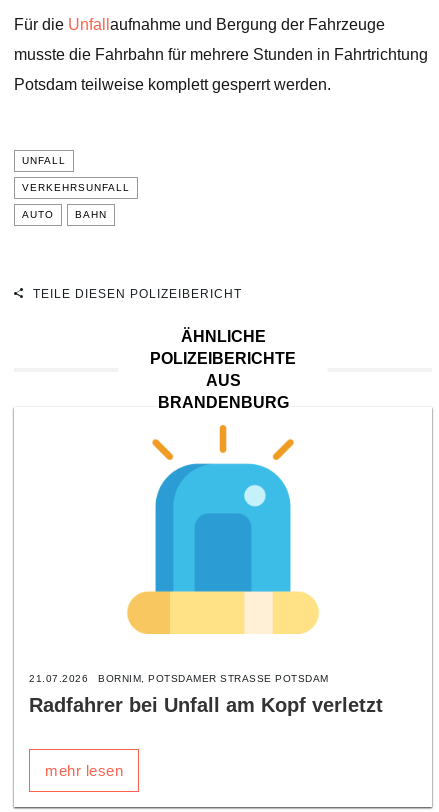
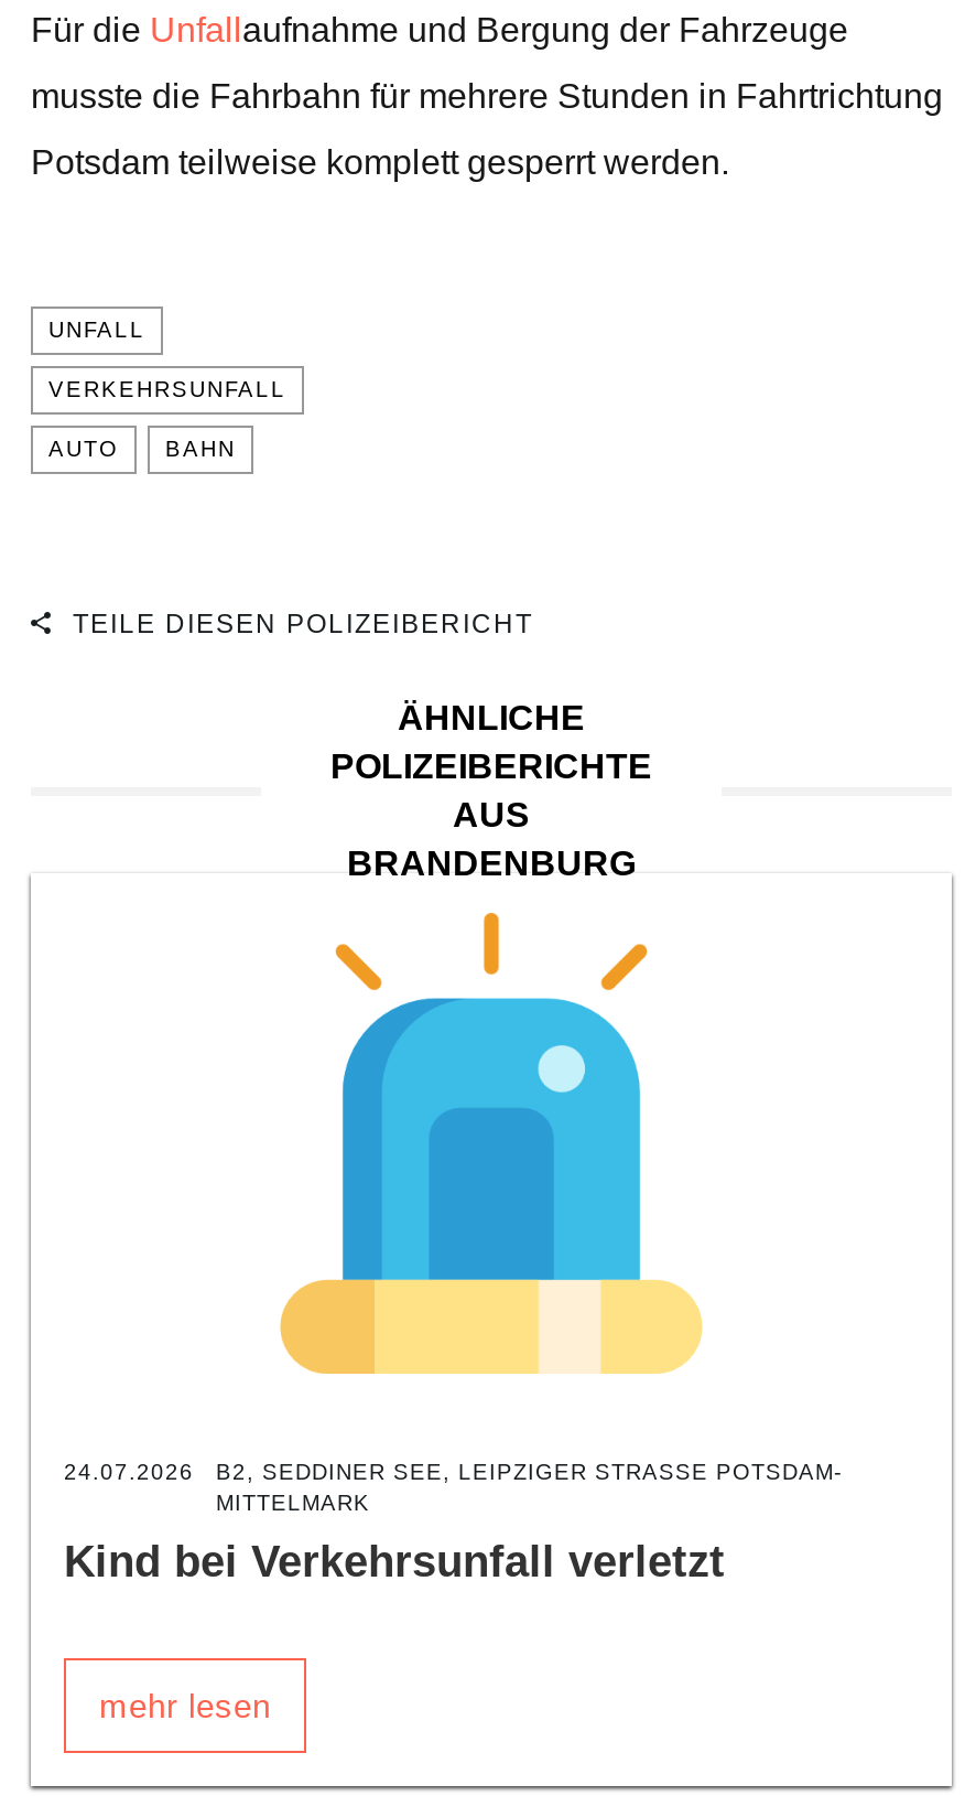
[29,673,328,684] 21.07.2026 | BORNIM, POTSDAMER STRASSE POTSDAM -> [64,1460,842,1515] 24.07.2026 | B2, SEDDINER SEE, LEIPZIGER STRASSE POTSDAM-M | ITTELMARK
[29,694,383,716] Radfahrer bei Unfall am Kopf verletzt -> [64,1537,725,1585] Kind bei Verkehrsunfall verletzt

